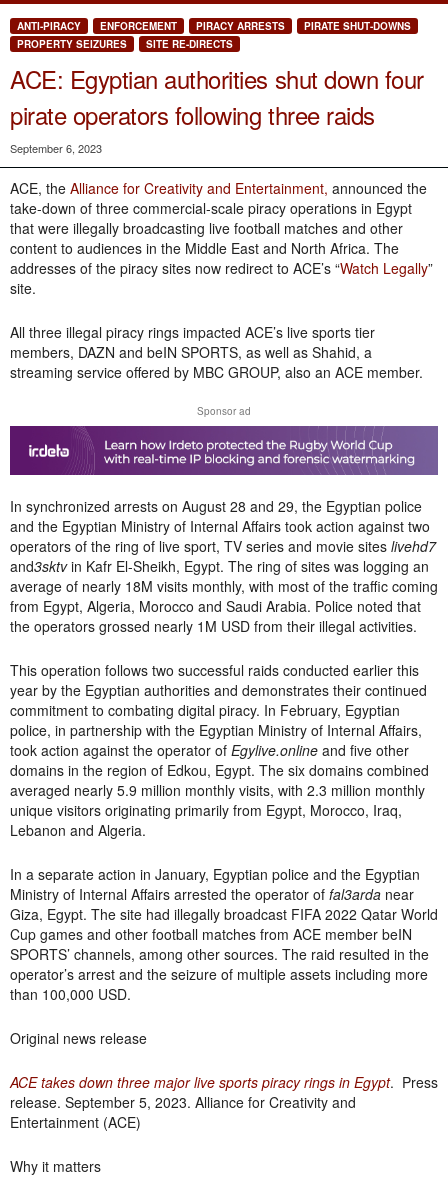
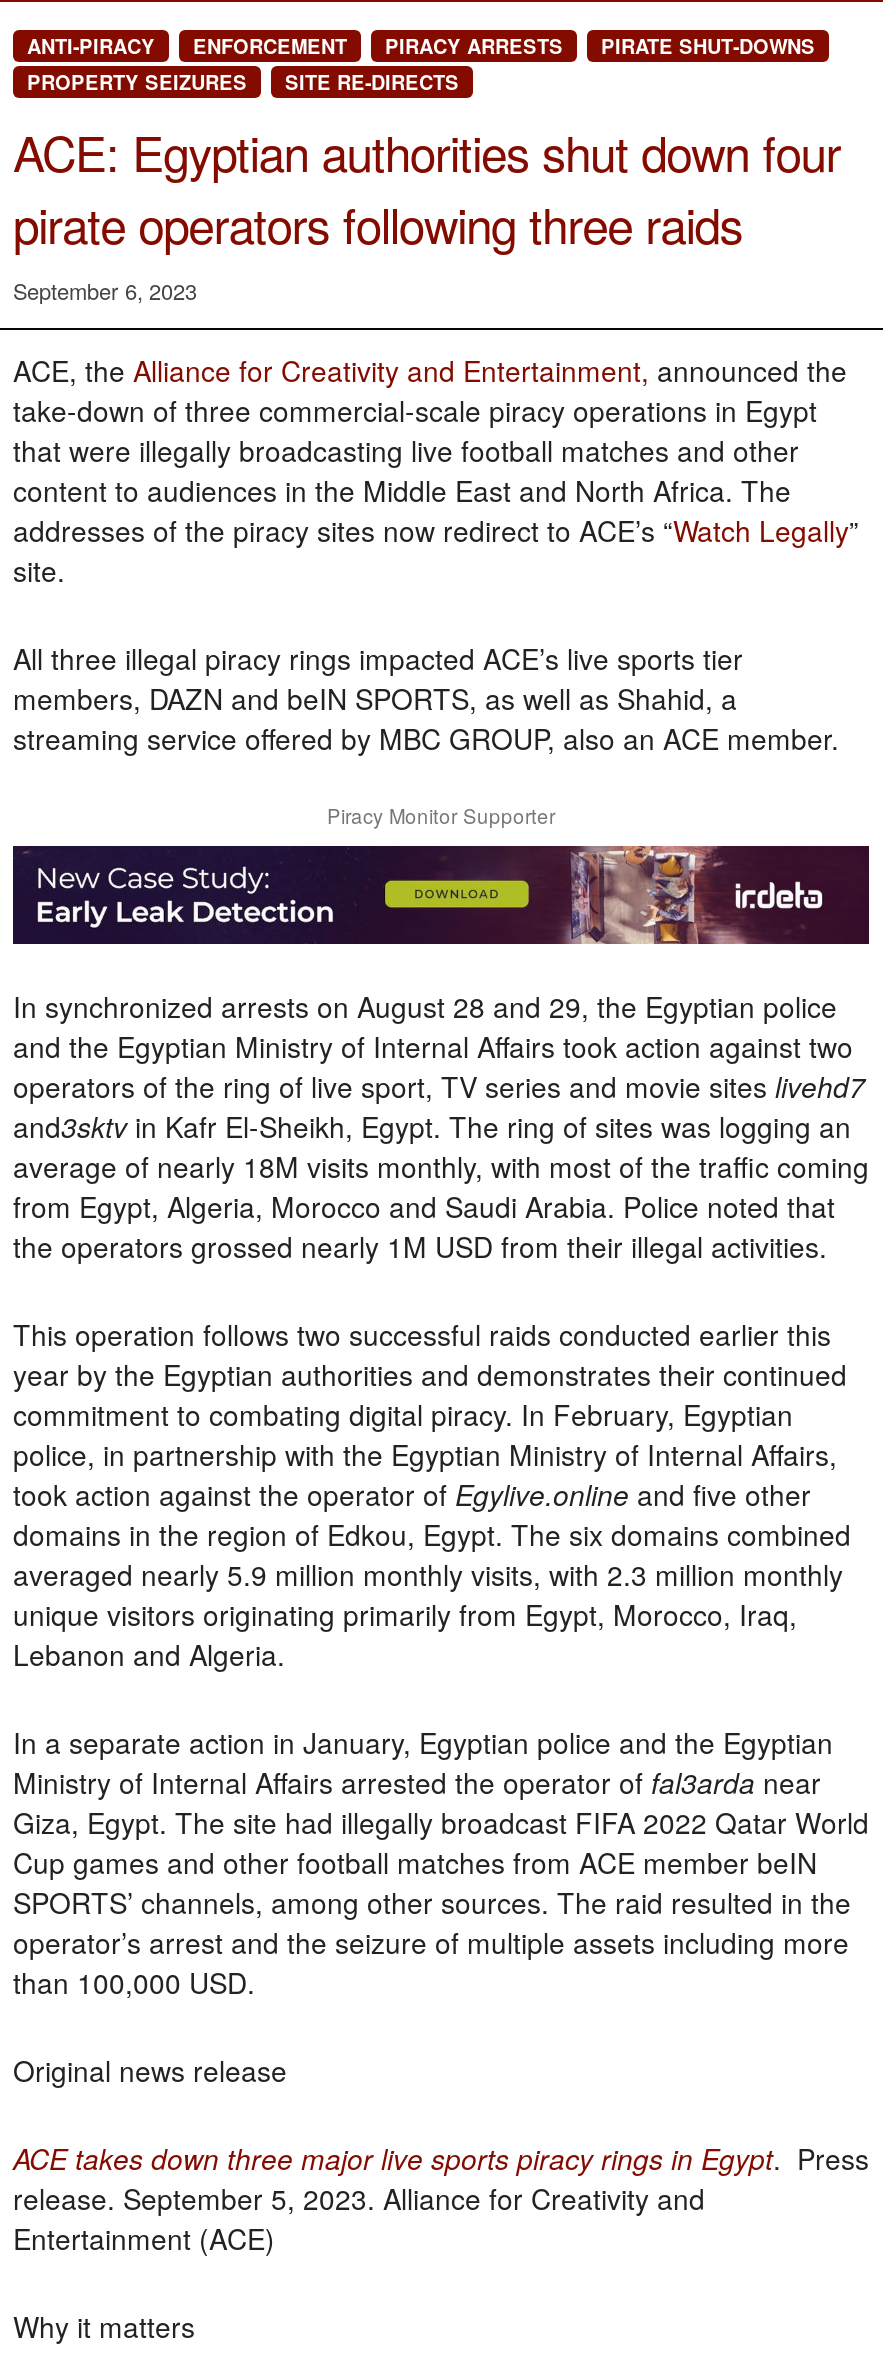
[197,404,251,418] Sponsor ad -> [327,802,555,830] Piracy Monitor Supporter
[10,425,439,476] [image] -> [13,844,871,946] [image]

